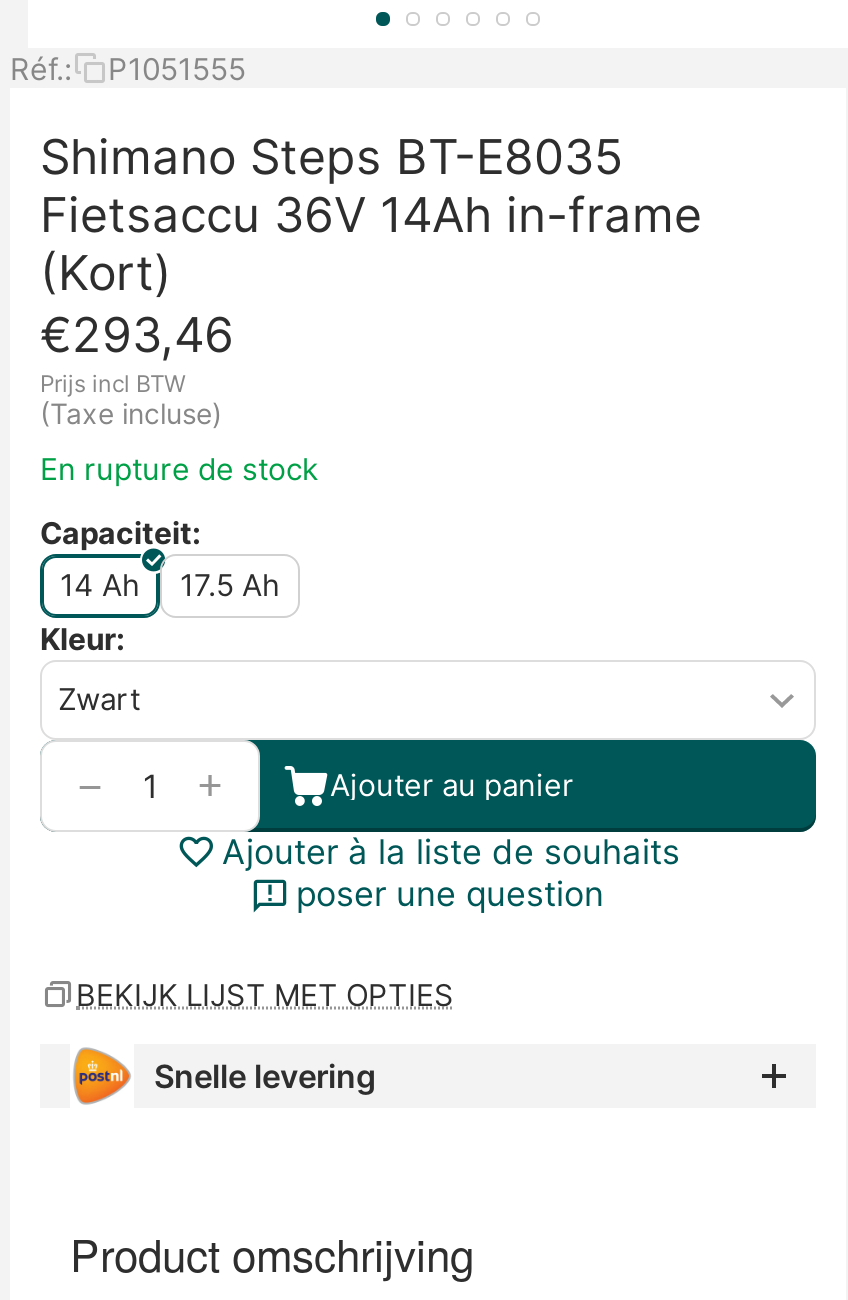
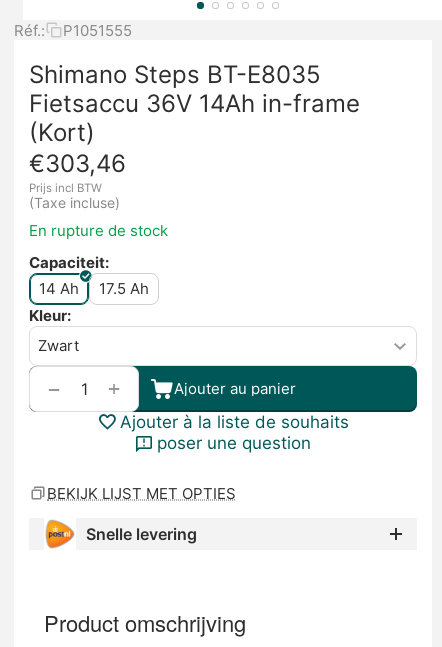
[40,306,234,364] €293,46 -> [29,149,126,178] €303,46

